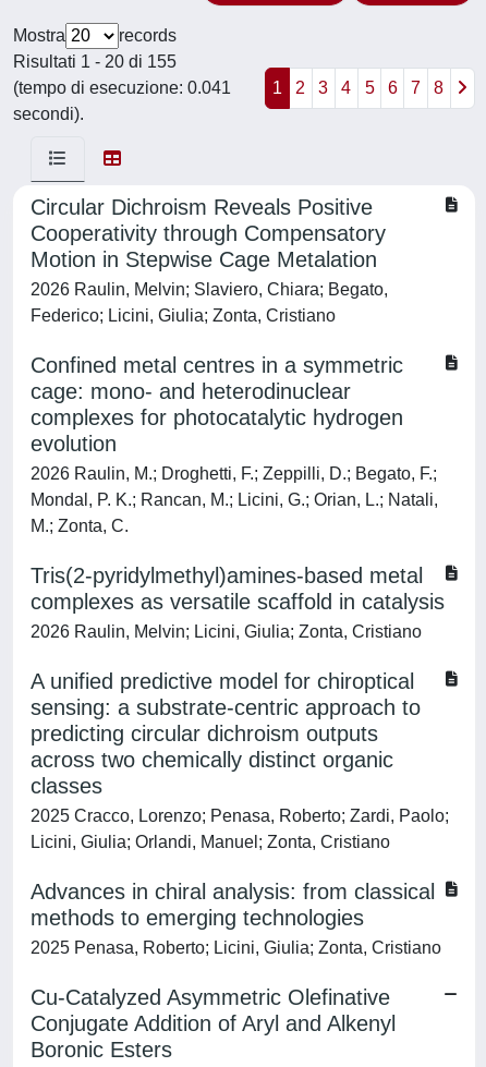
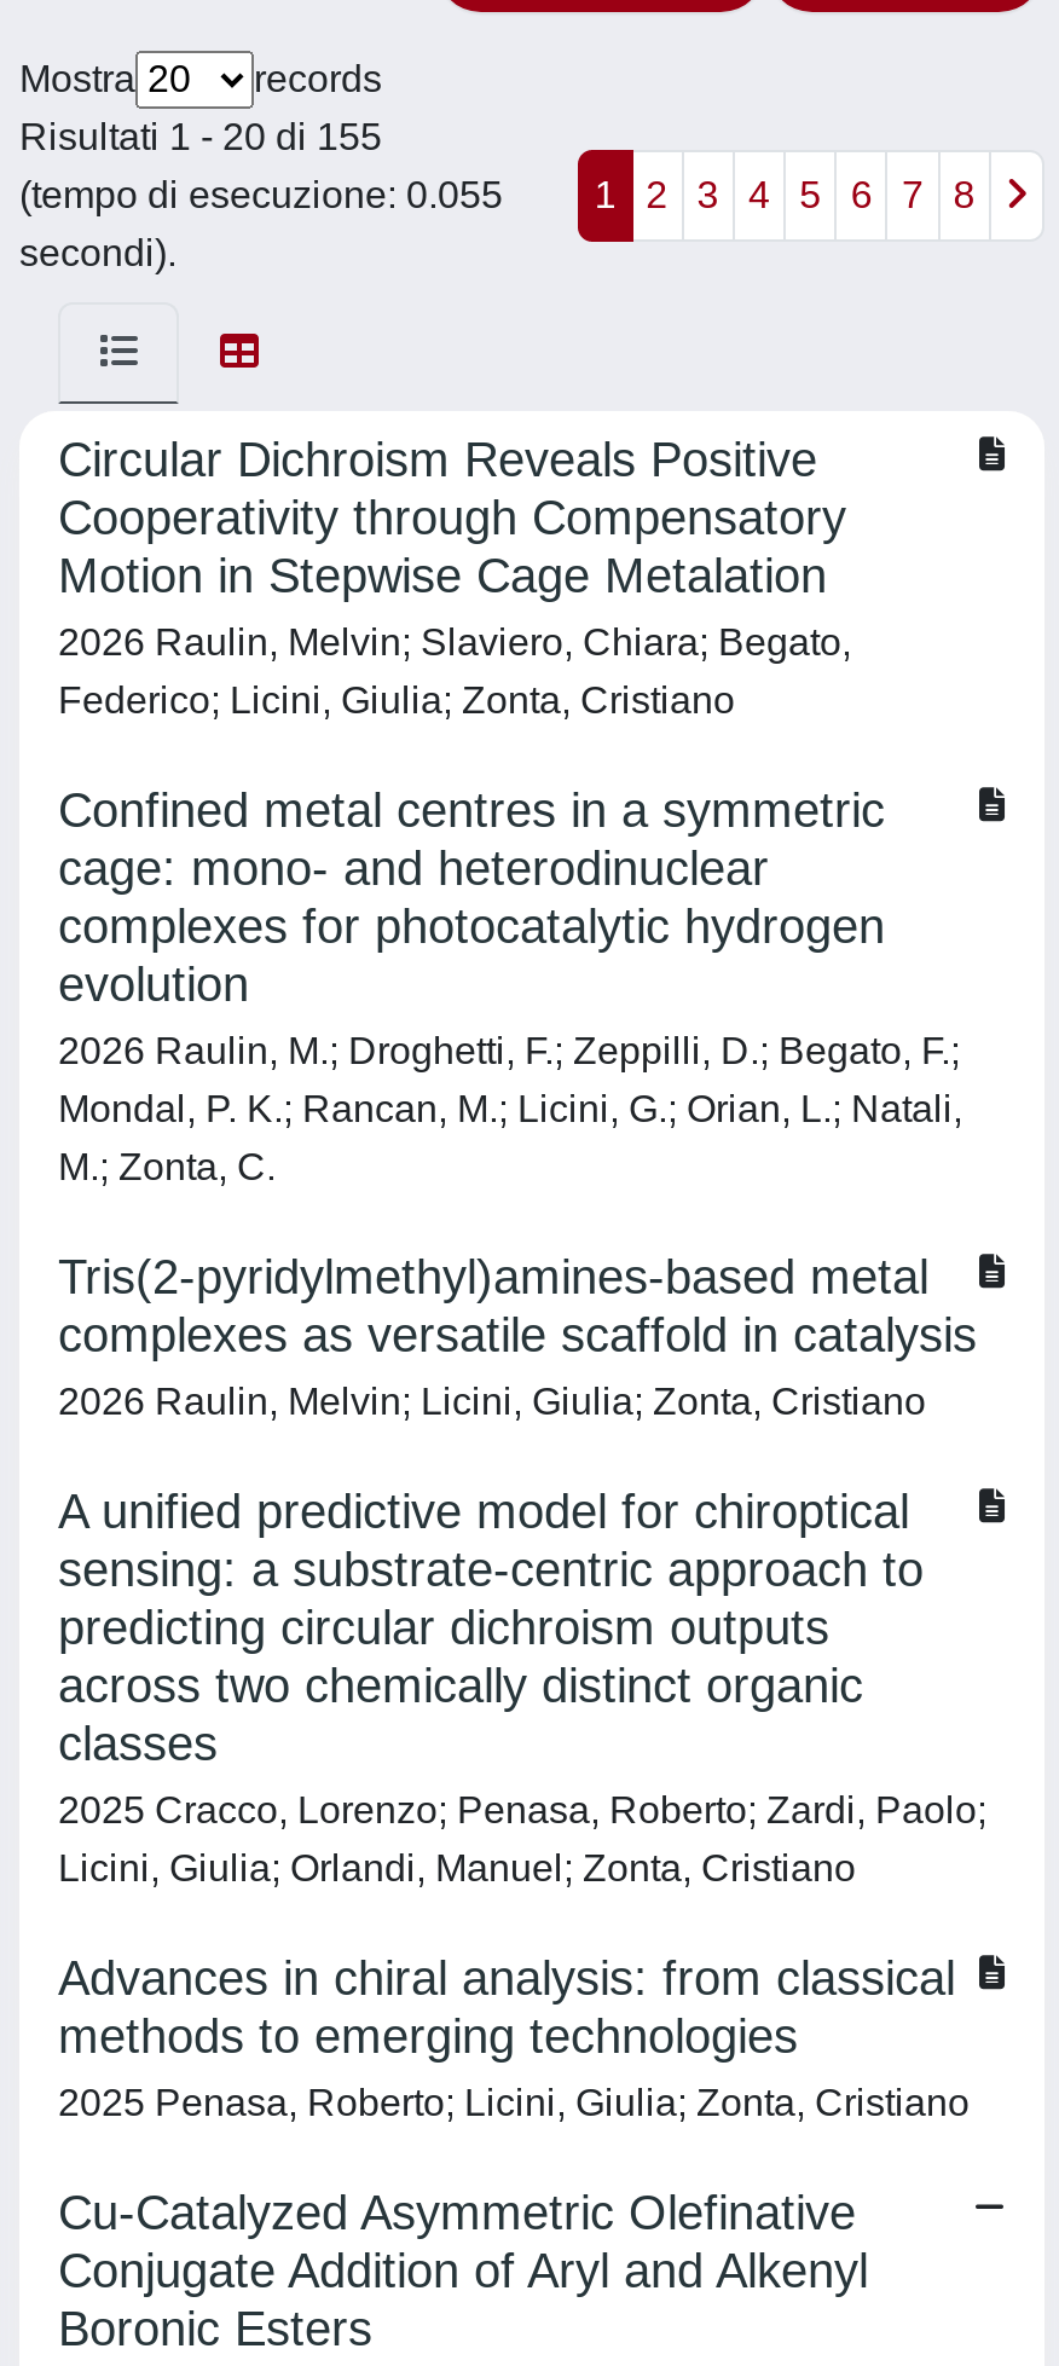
[13,78,231,97] (tempo di esecuzione: 0.041 -> [19,174,503,215] (tempo di esecuzione: 0.055

